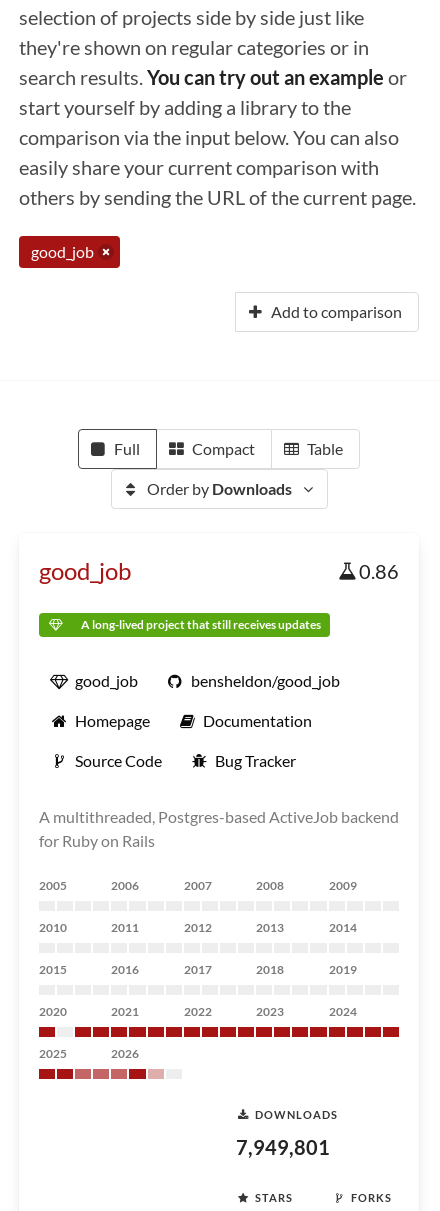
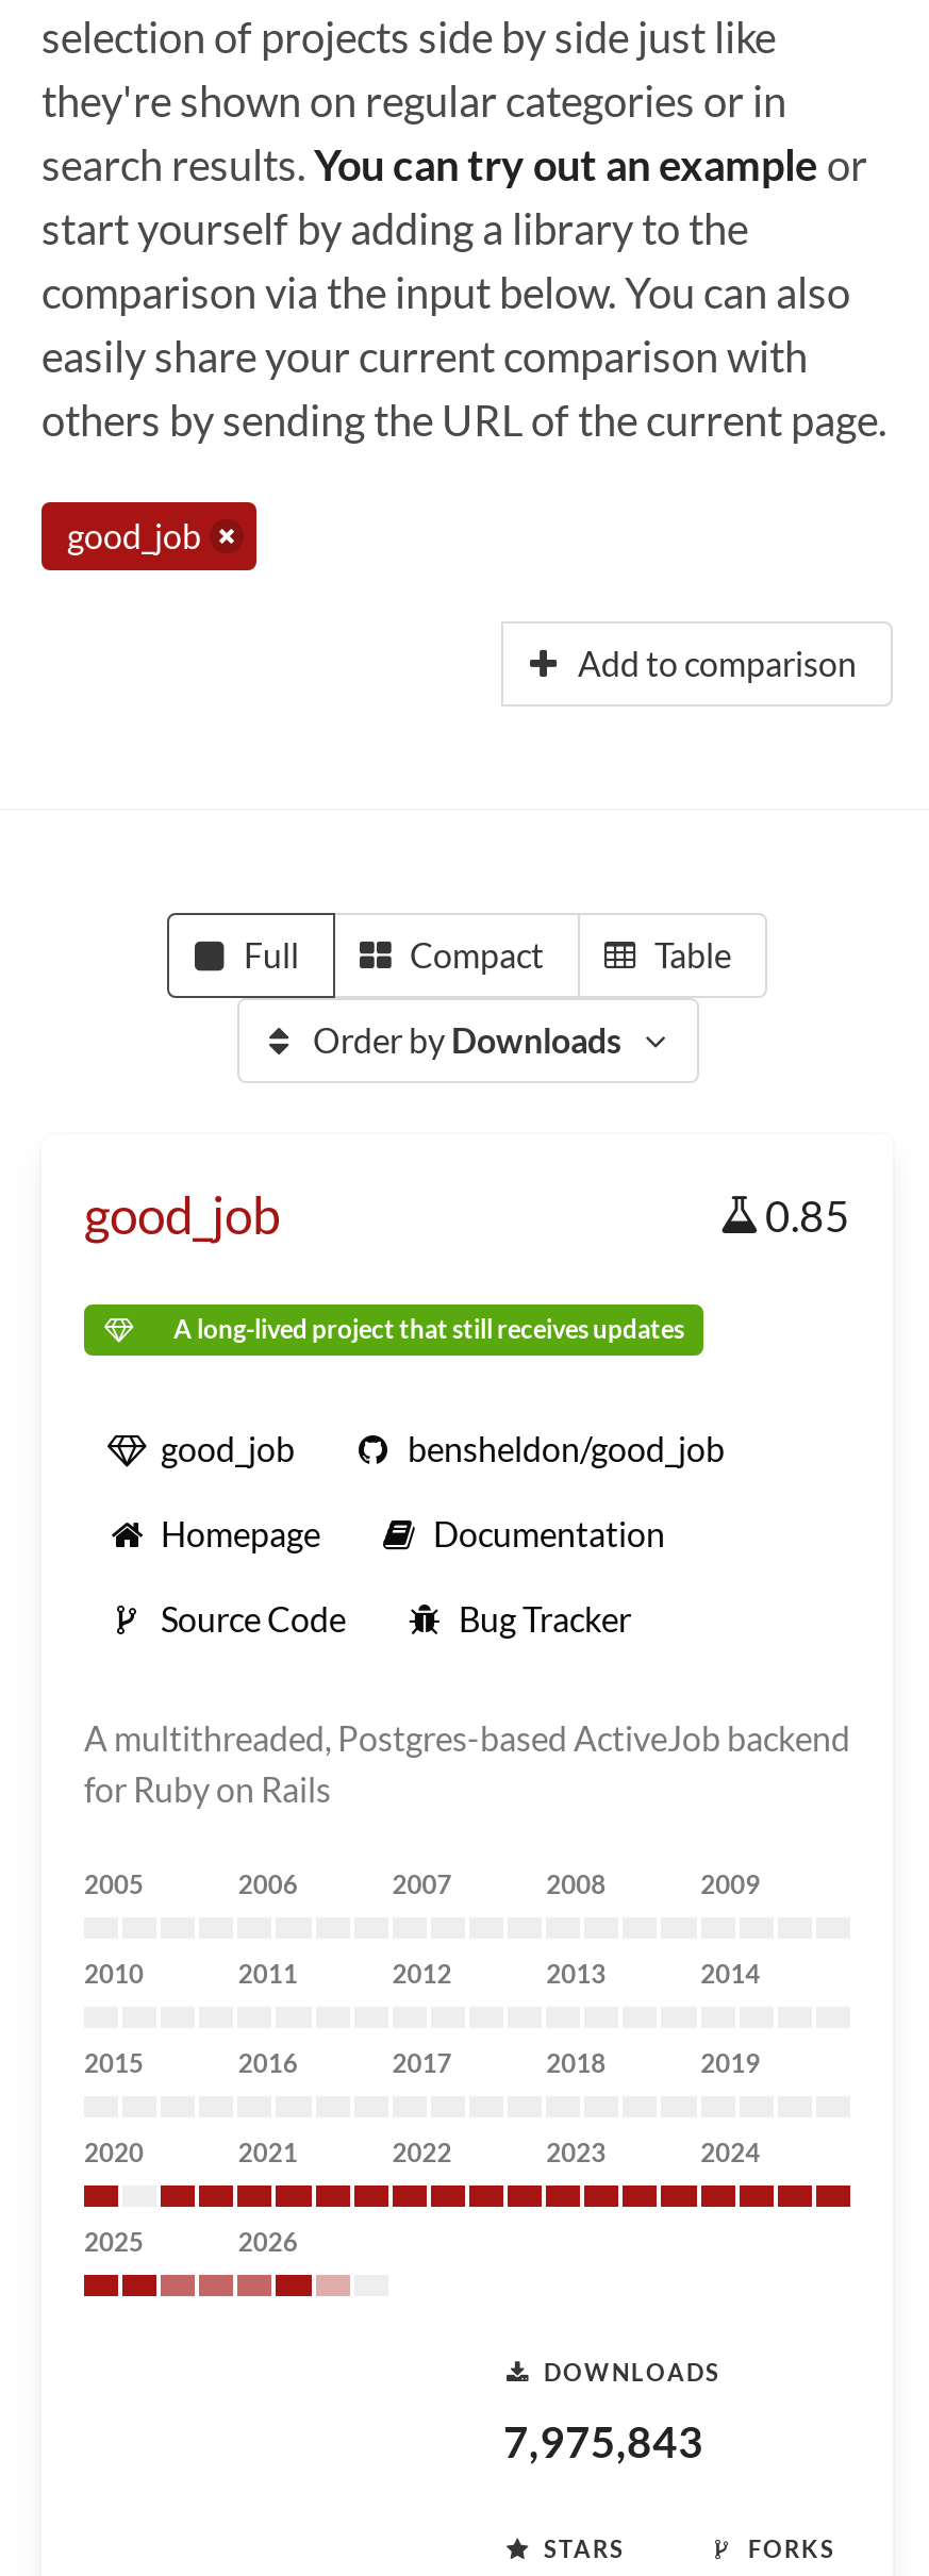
[359,559,399,583] 0.86 -> [765,1190,850,1241] 0.85
[236,1135,330,1159] 7,949,801 -> [503,2415,703,2466] 7,975,843

